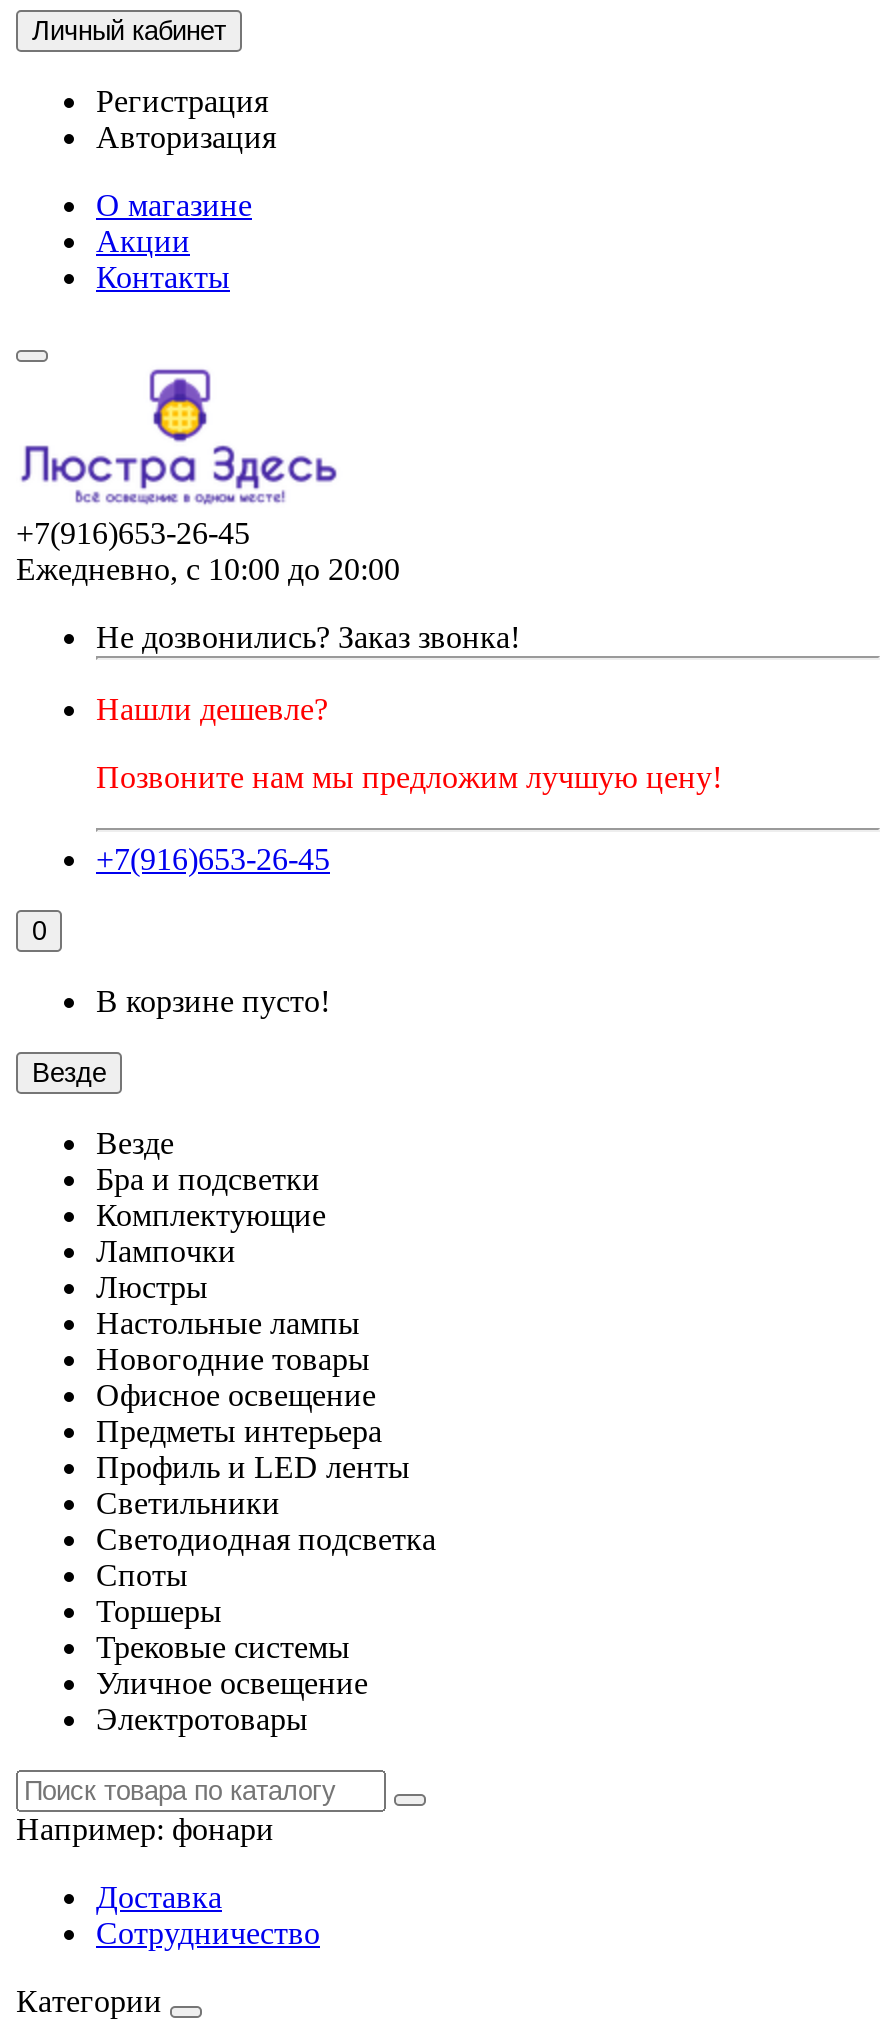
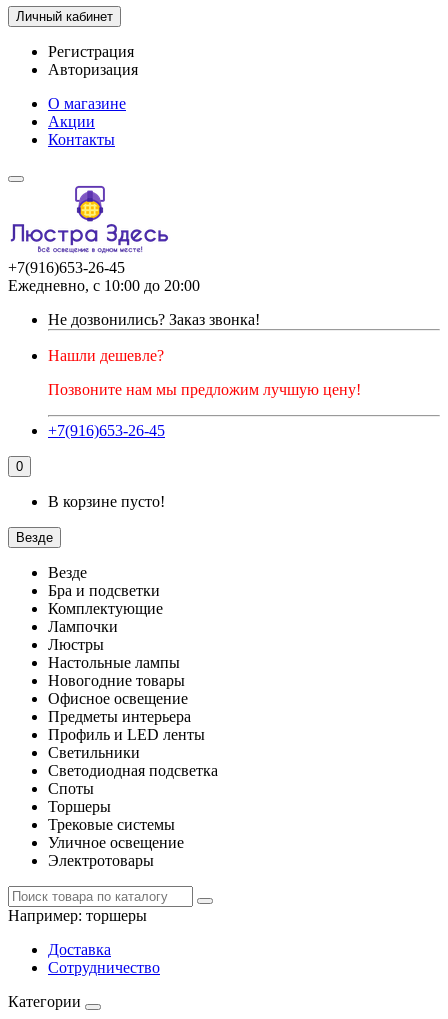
[16,1812,274,1846] Например:фонари -> [8,907,147,924] Например:торшеры

